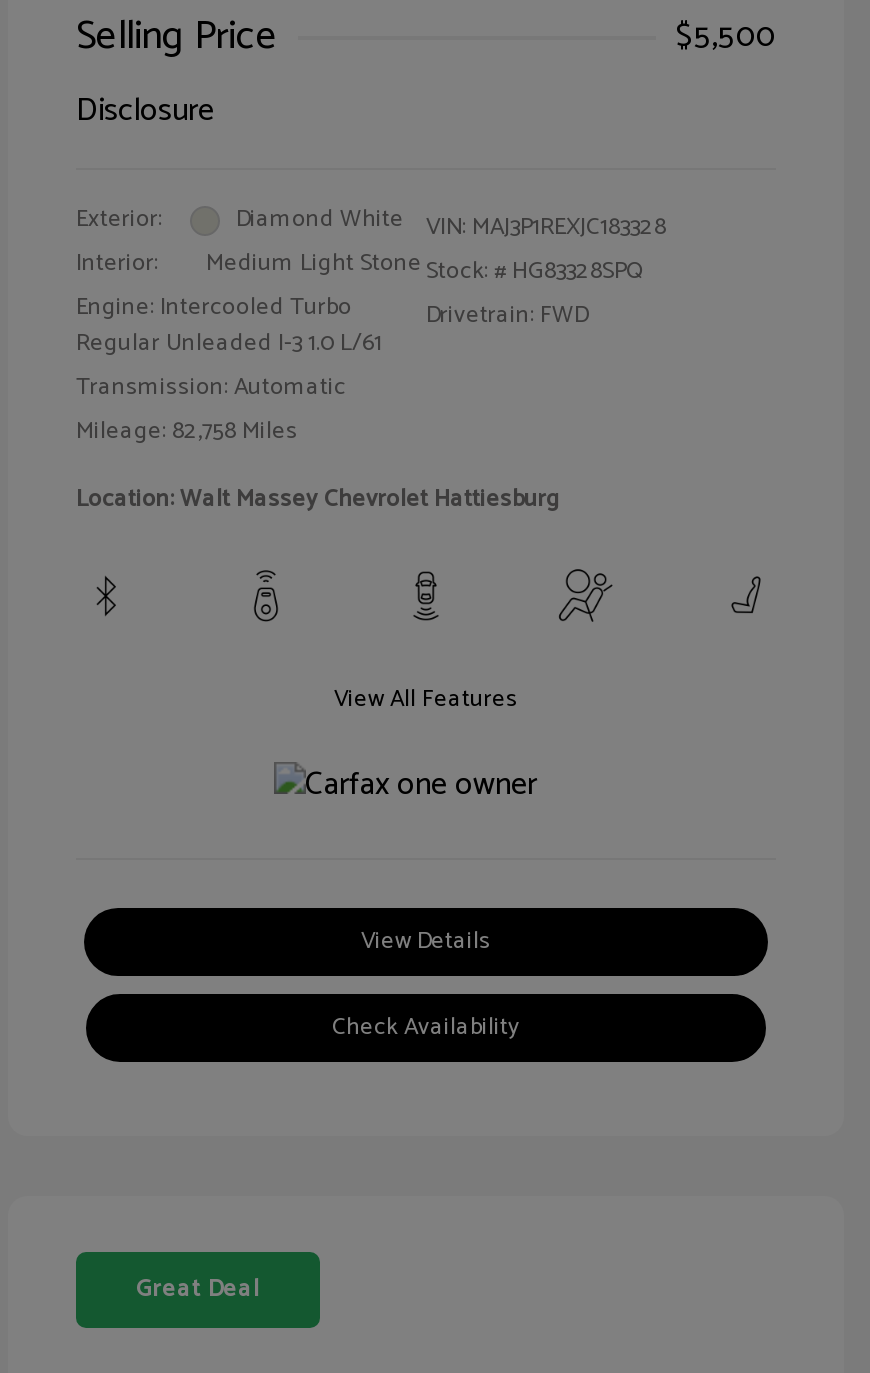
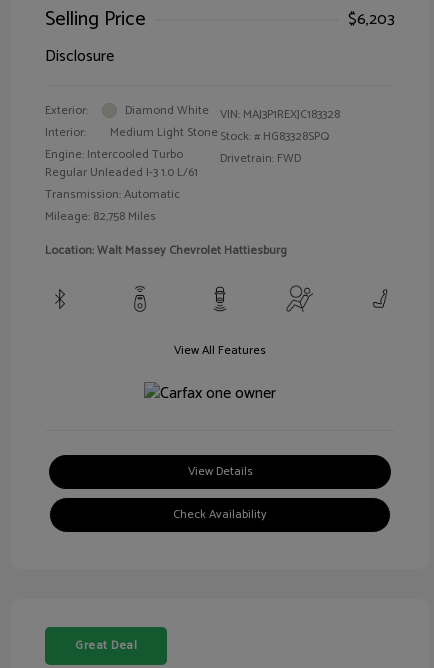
[676,11,776,65] $5,500 -> [348,6,395,33] $6,203

